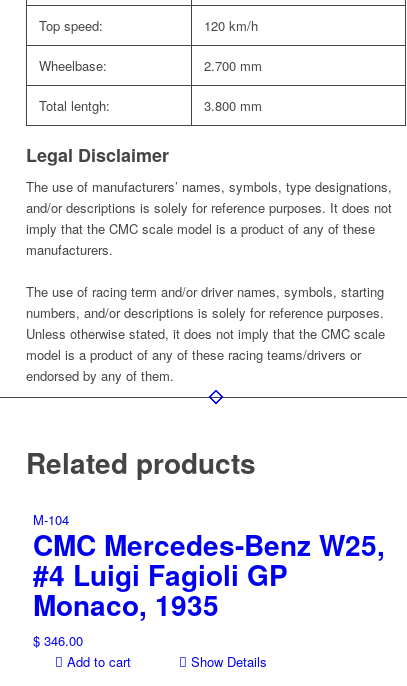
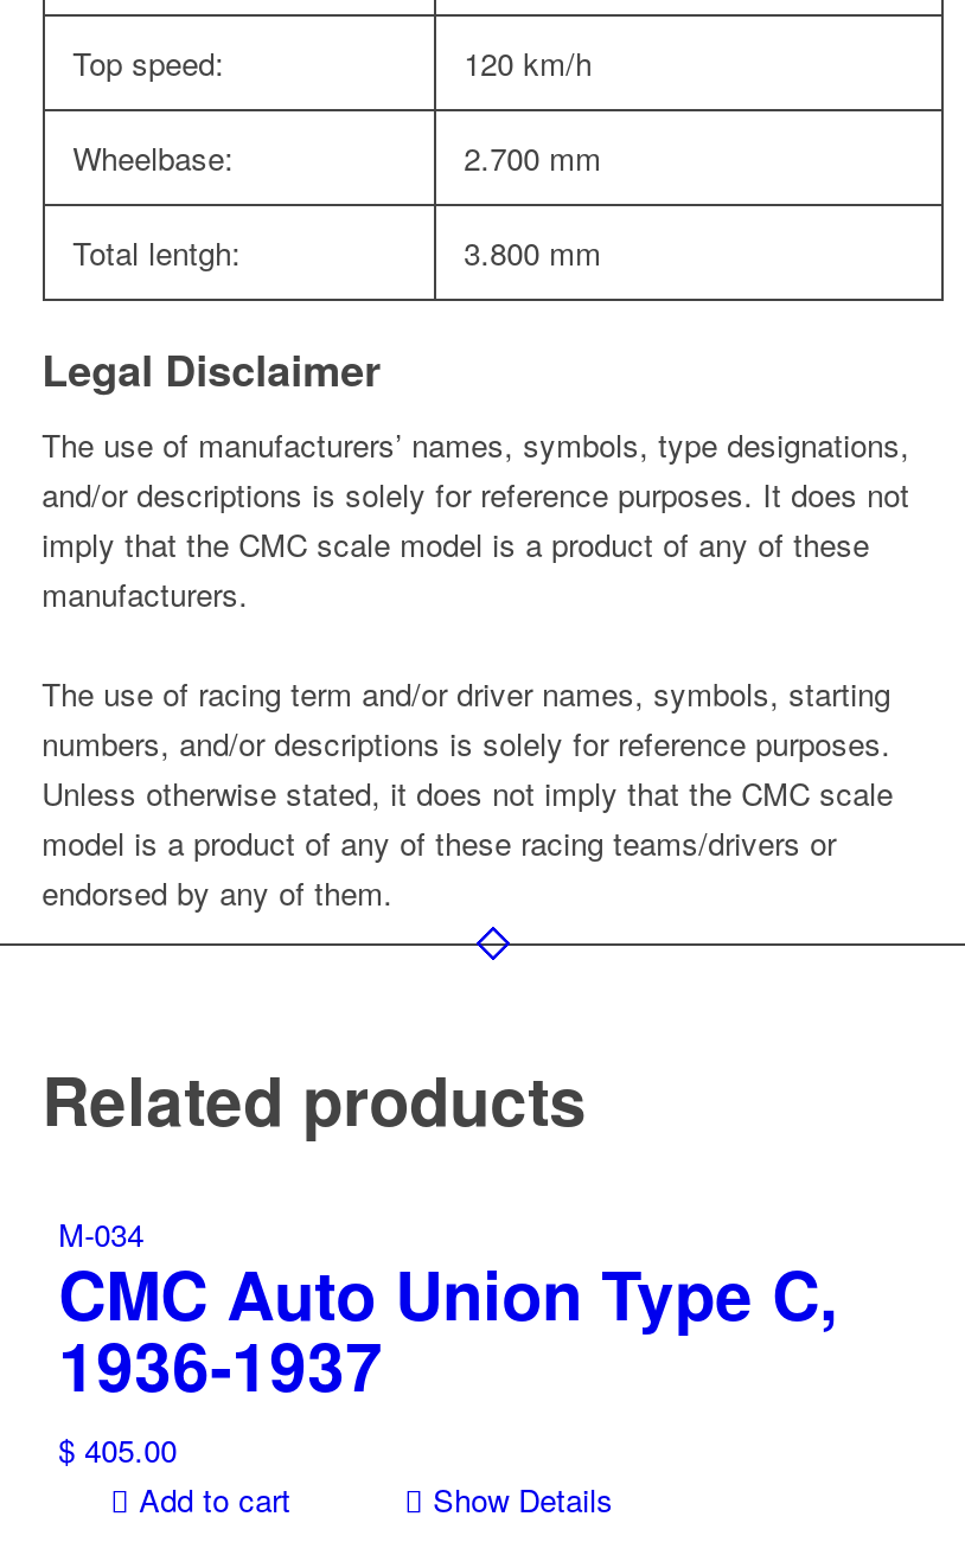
[33,510,385,650] M-104 | CMC Mercedes-Benz W25, | #4 Luigi Fagioli GP | Monaco, 1935 | $346.00 -> [58,1211,838,1471] M-034 | CMC Auto Union Type C, | 1936-1937 | $405.00

